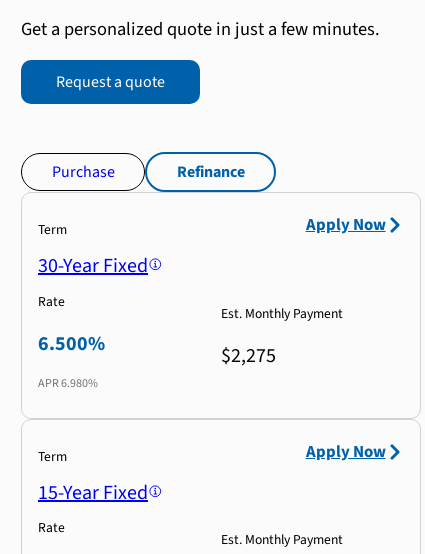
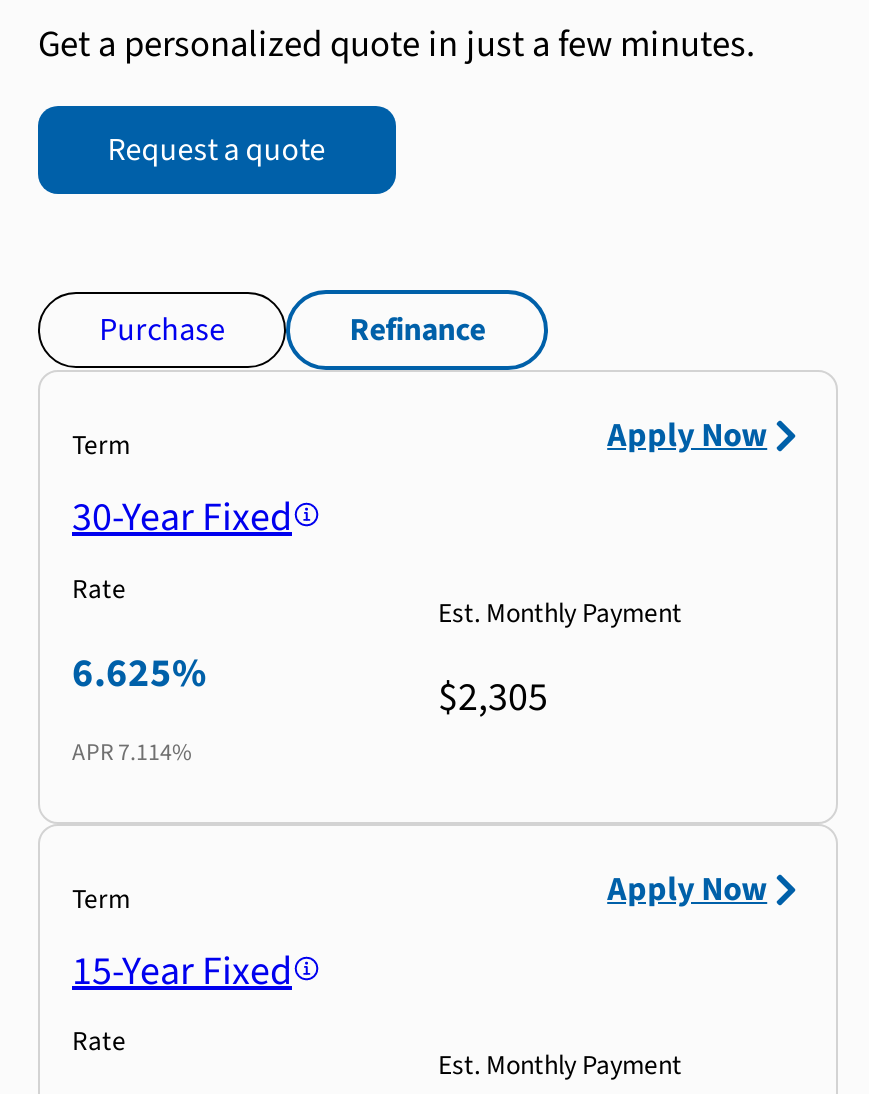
[38,330,105,358] 6.500% -> [72,645,206,701] 6.625%
[221,342,276,370] $2,275 -> [438,669,548,725] $2,305
[38,375,98,392] APR 6.980% -> [72,735,192,769] APR 7.114%

